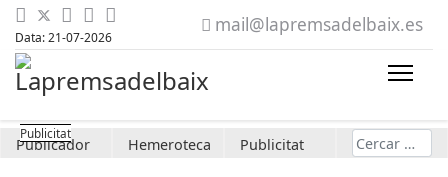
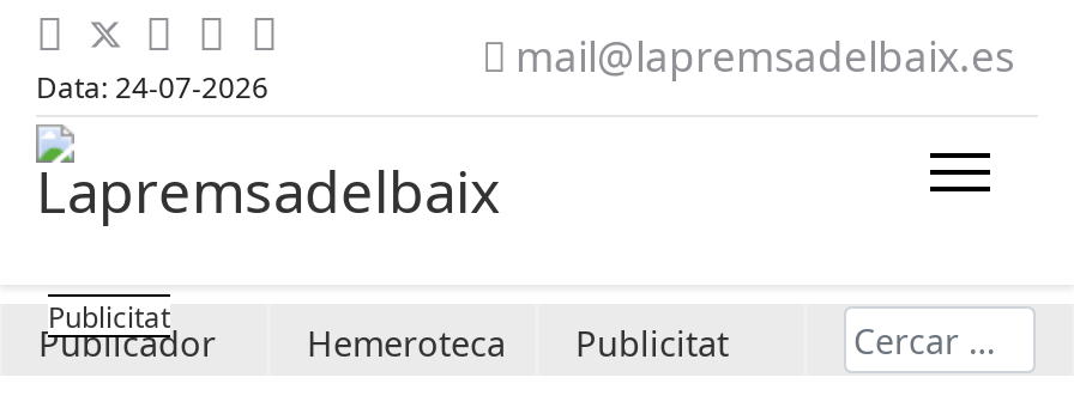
[15,29,112,46] Data: 21-07-2026 -> [36,67,268,108] Data: 24-07-2026

